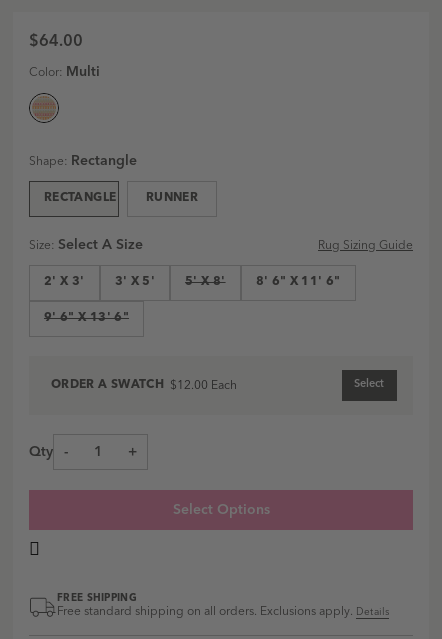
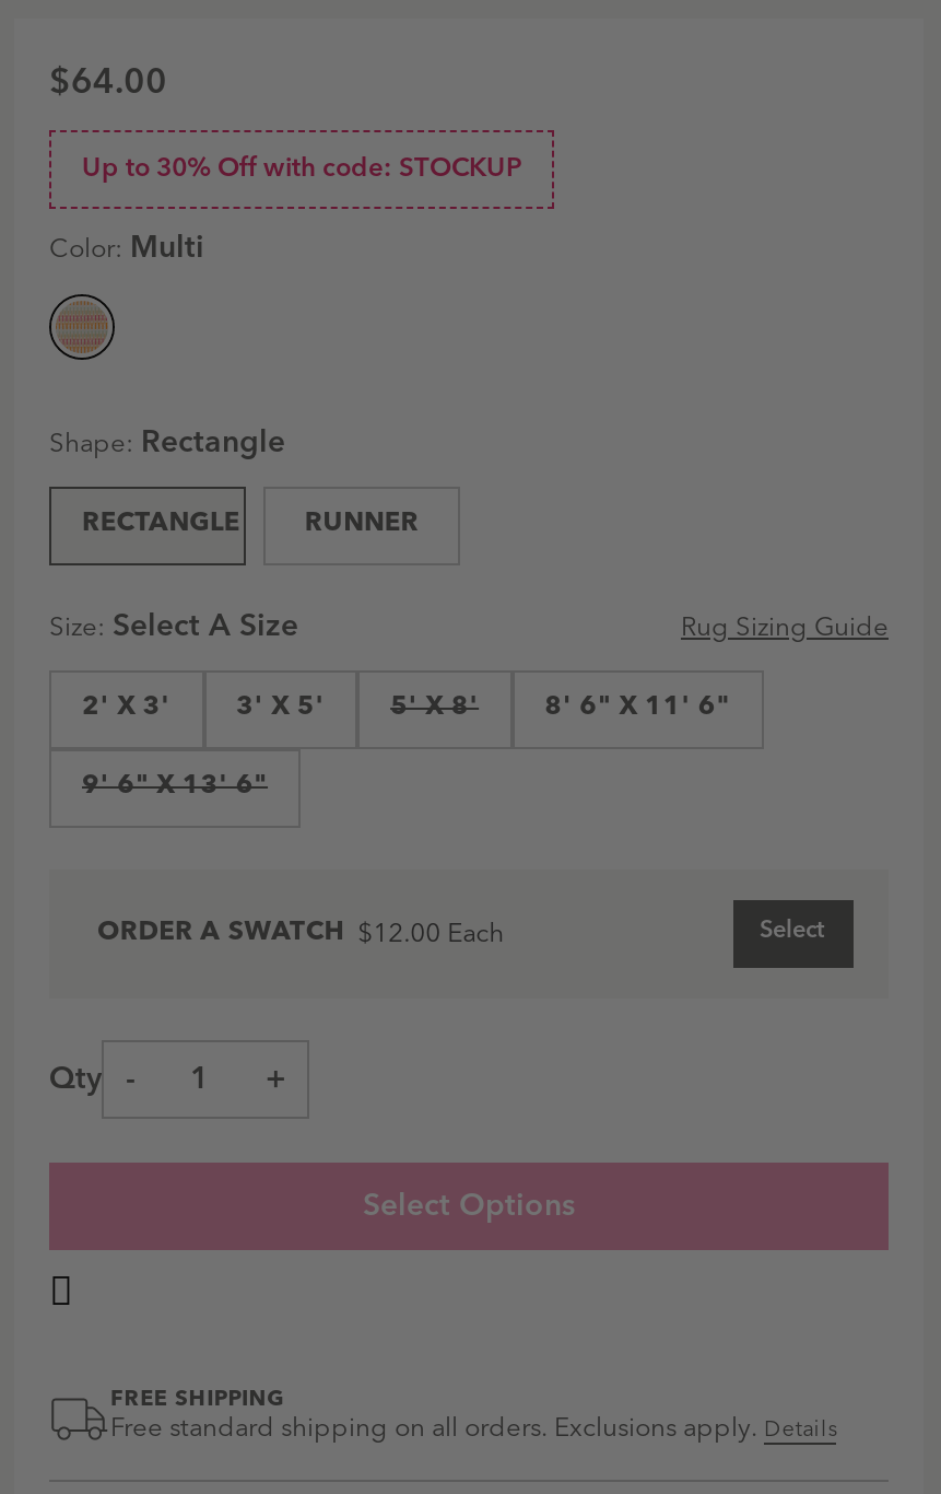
none -> [82,156,521,183] Up to 30% Off with code: STOCKUP

